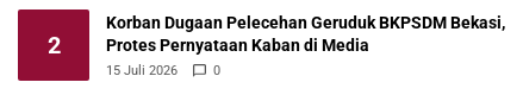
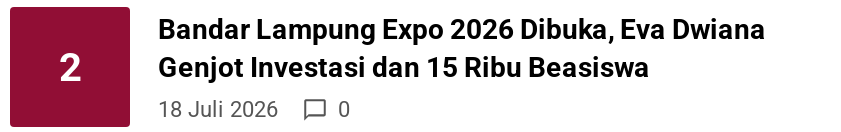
[106,13,505,78] Korban Dugaan Pelecehan Geruduk BKPSDM Bekasi, | Protes Pernyataan Kaban di Media | 15 Juli 2026 -> [158,14,766,124] Bandar Lampung Expo 2026 Dibuka, Eva Dwiana | Genjot Investasi dan 15 Ribu Beasiswa | 18 Juli 2026

